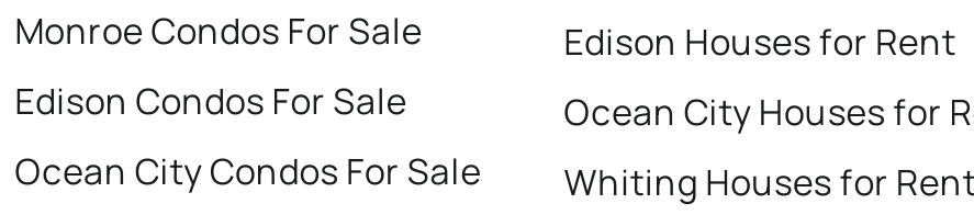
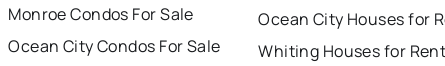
[564,18,956,66] Edison Houses for Rent -> none
[15,77,407,125] Edison Condos For Sale -> none

